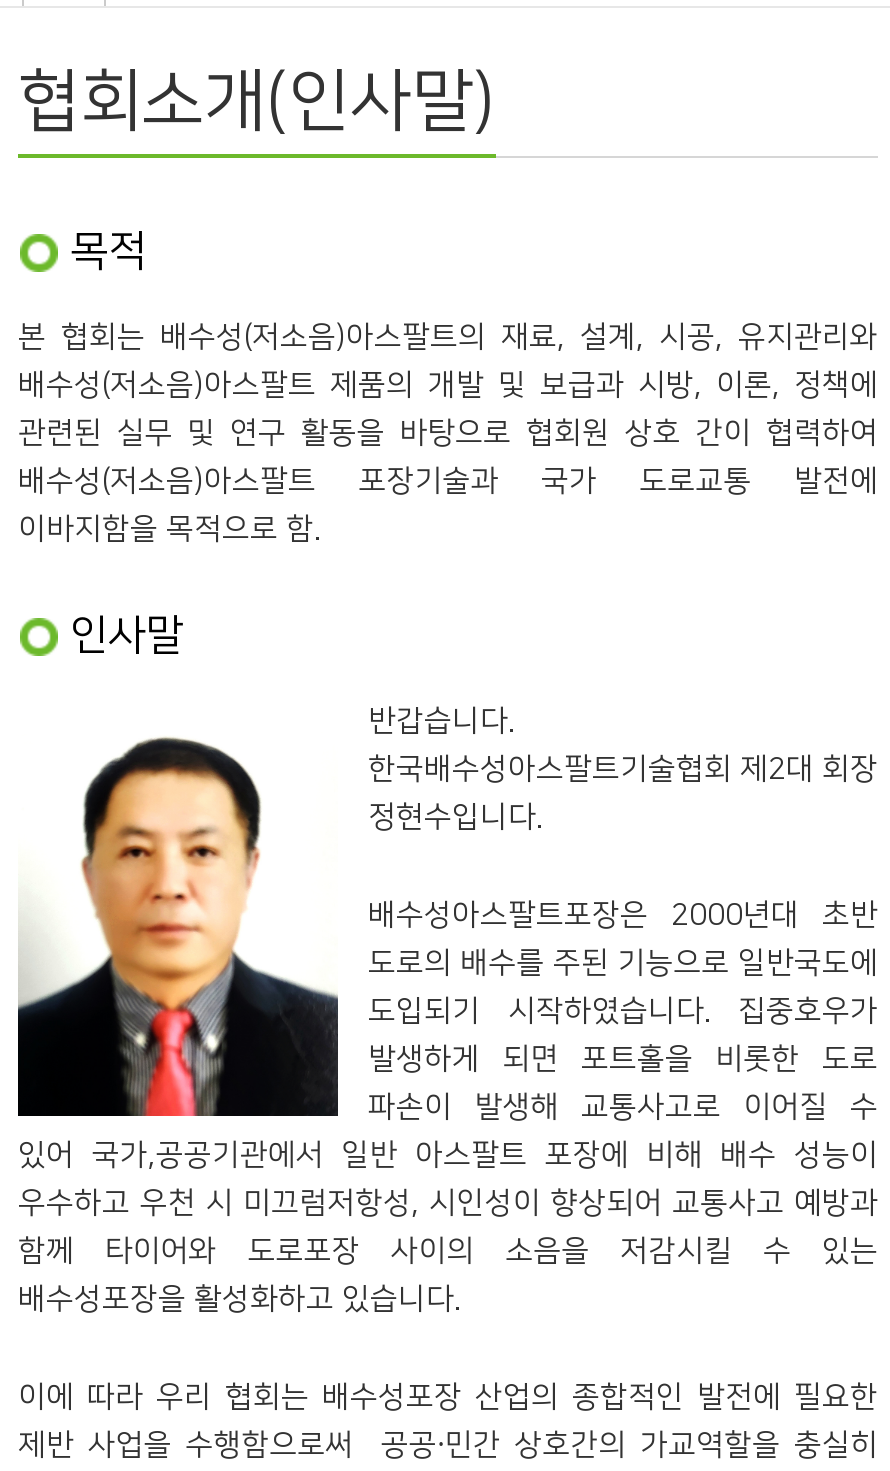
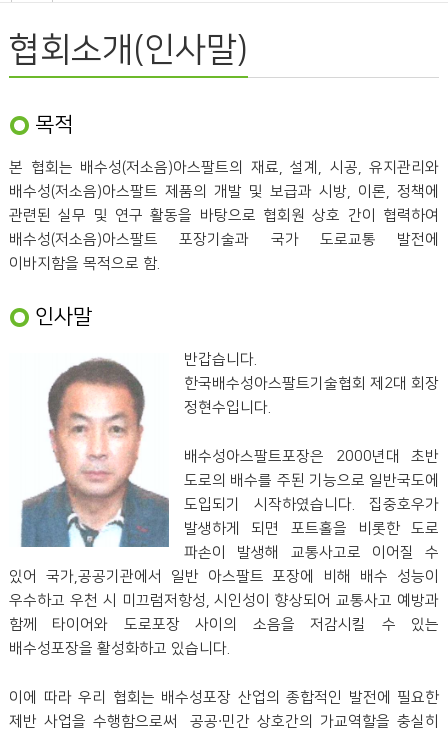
[16,718,340,1118] [image] -> [9,357,170,557] [image]

